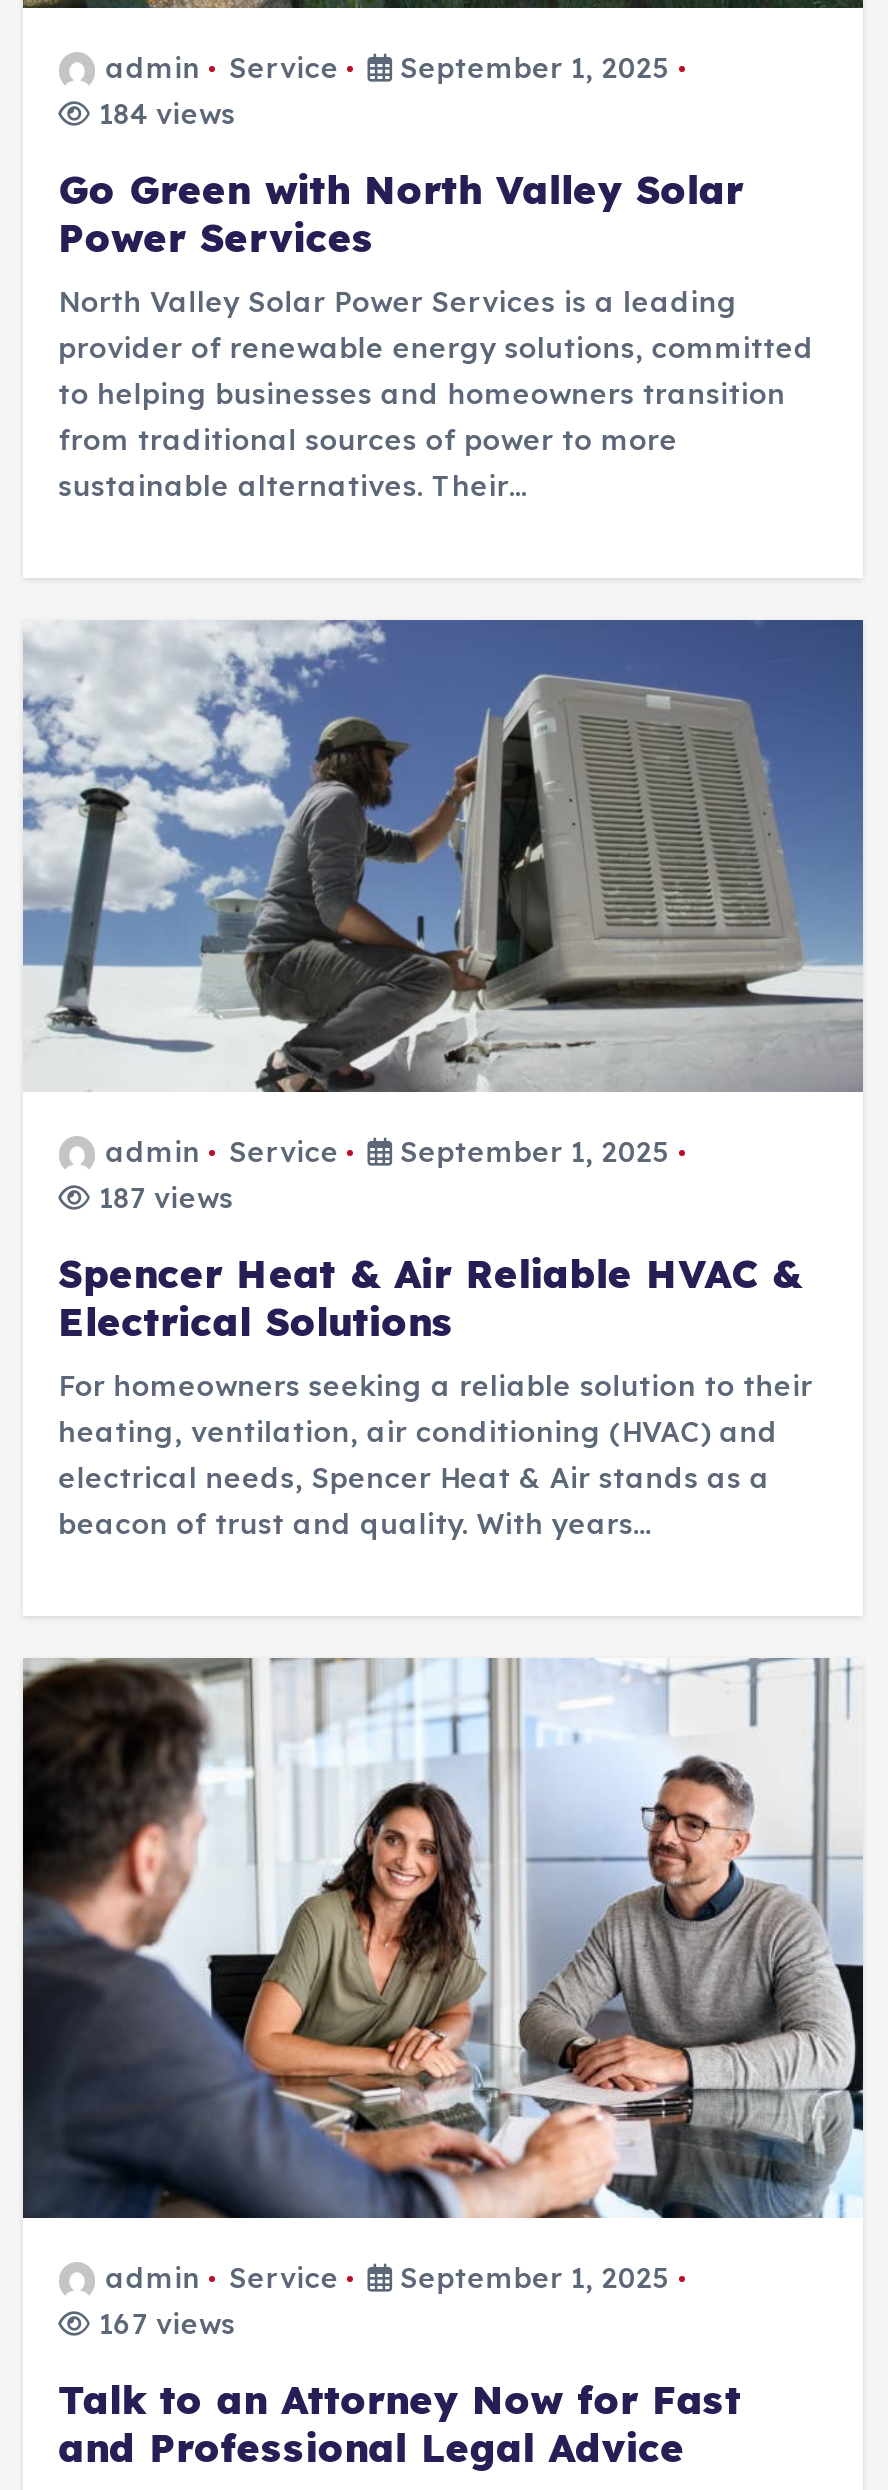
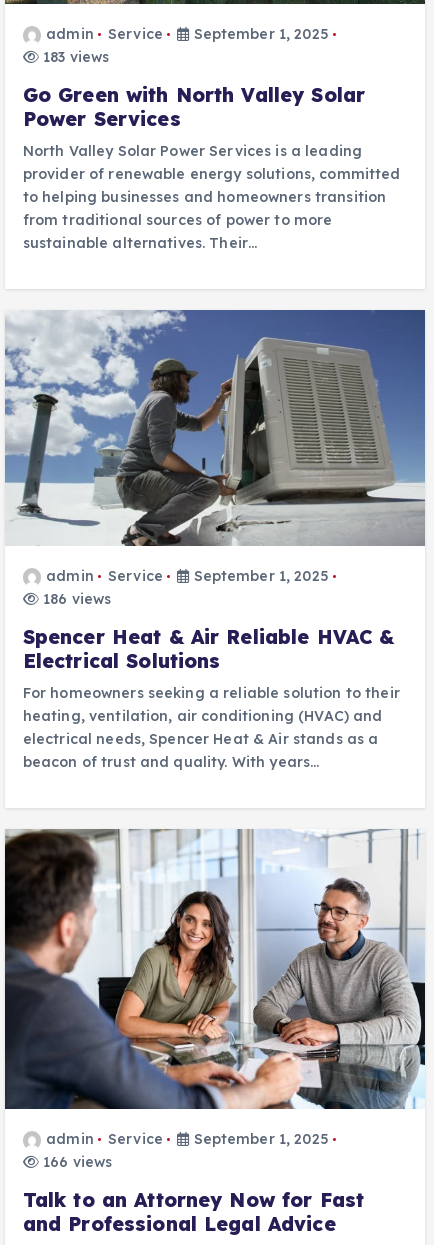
[91,96,235,132] 184 views -> [39,48,109,66] 183 views
[91,1181,233,1217] 187 views -> [39,590,111,608] 186 views
[91,2306,235,2342] 167 views -> [39,1153,112,1171] 166 views

